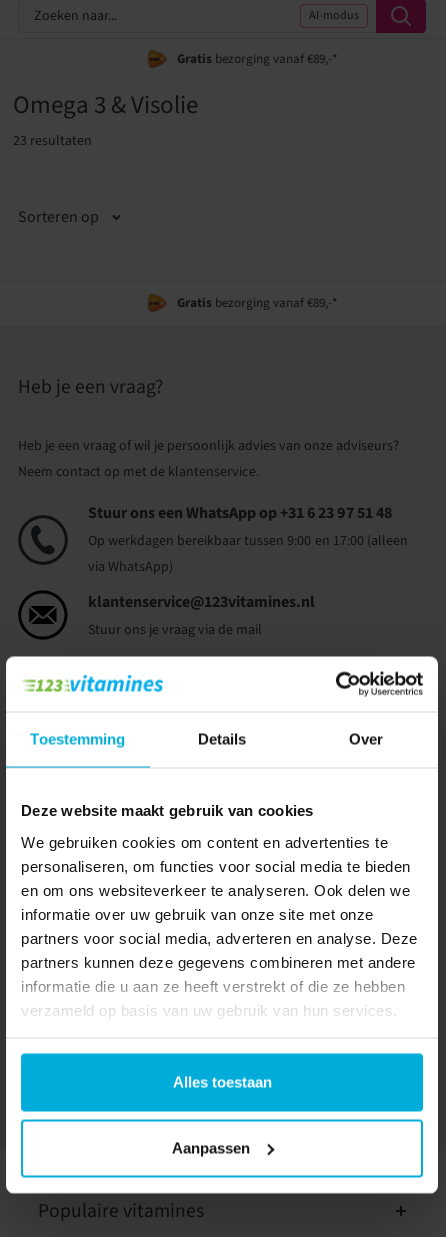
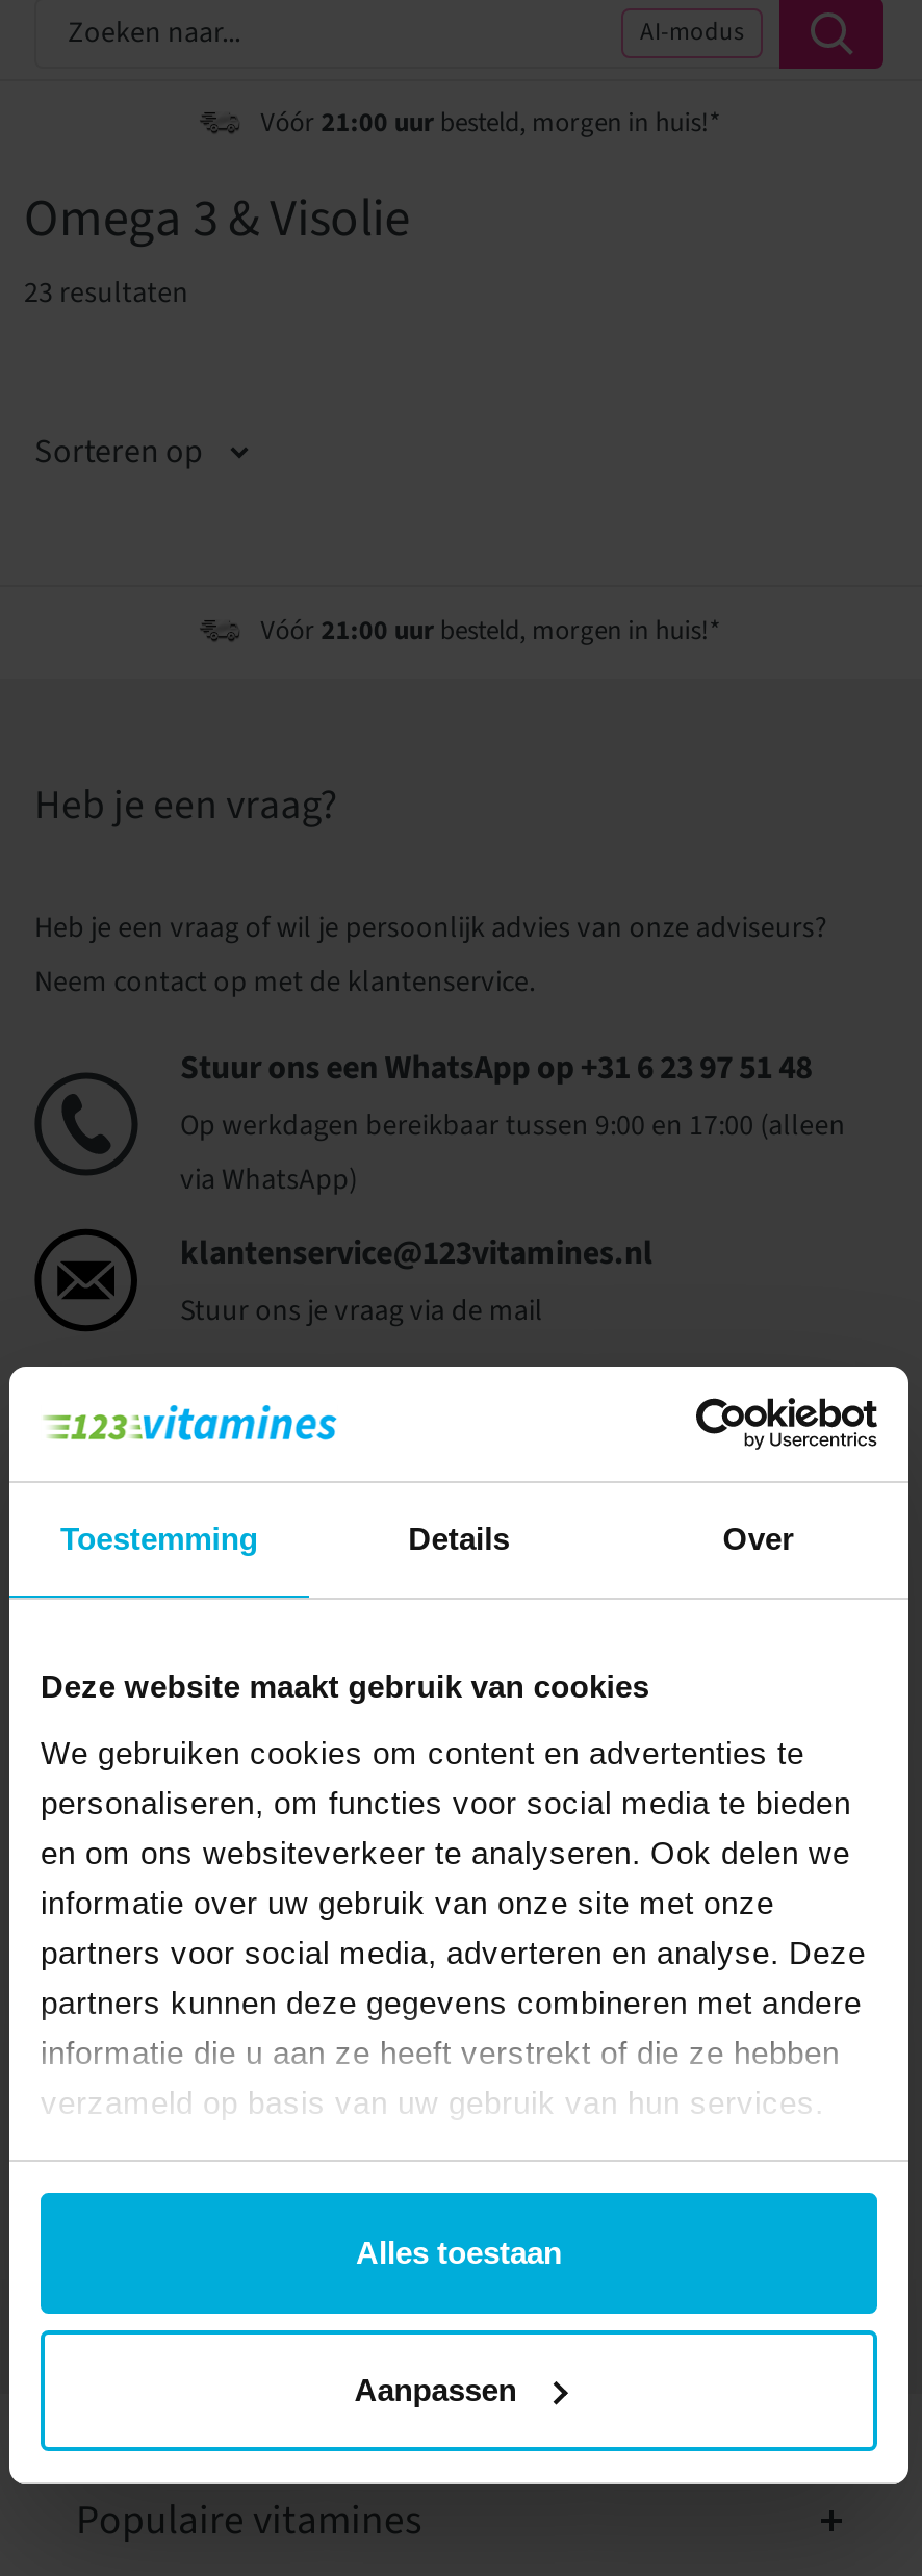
[164,50,324,68] Gratisbezorging vanaf €89,-* -> [261,104,720,141] Vóór 21:00 uur besteld, morgen in huis!*
[164,294,324,312] Gratisbezorging vanaf €89,-* -> [261,612,720,649] Vóór 21:00 uur besteld, morgen in huis!*

